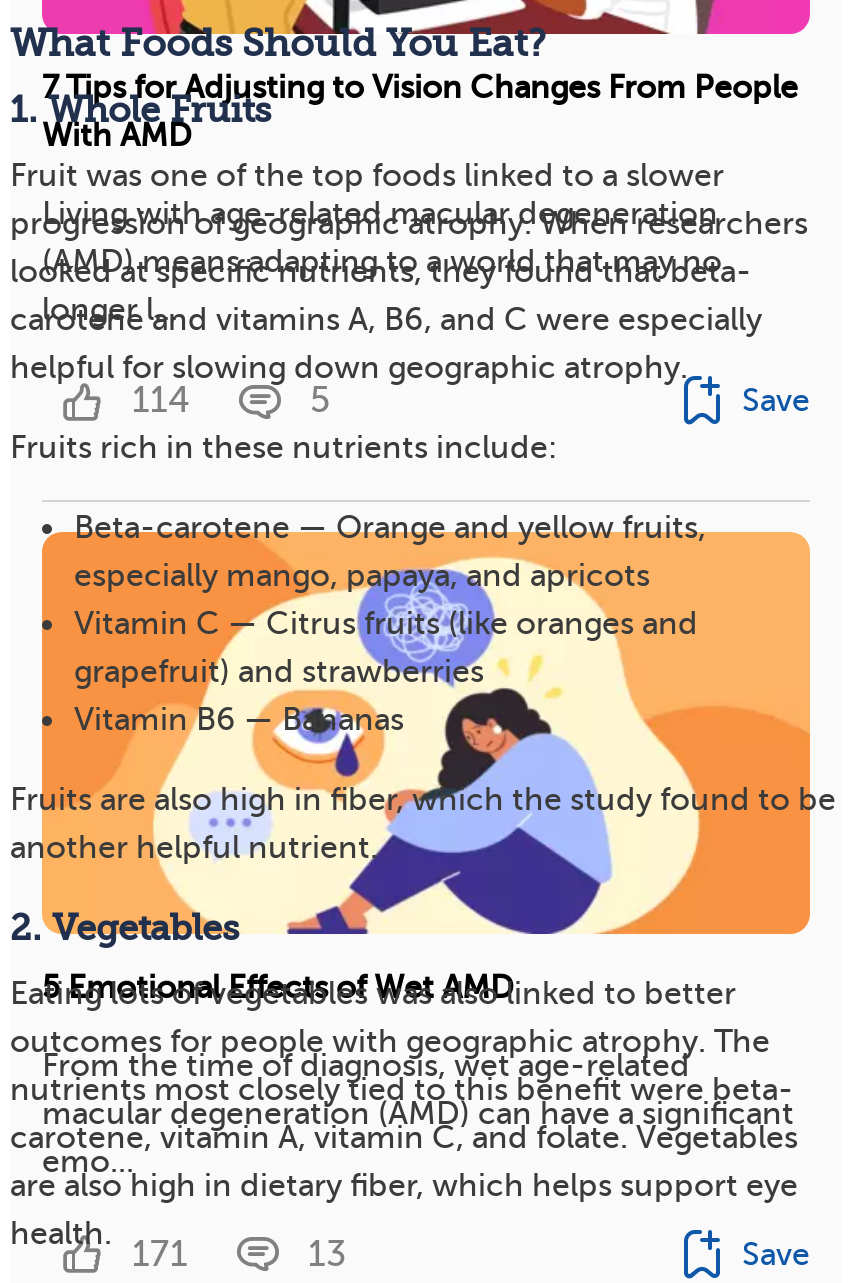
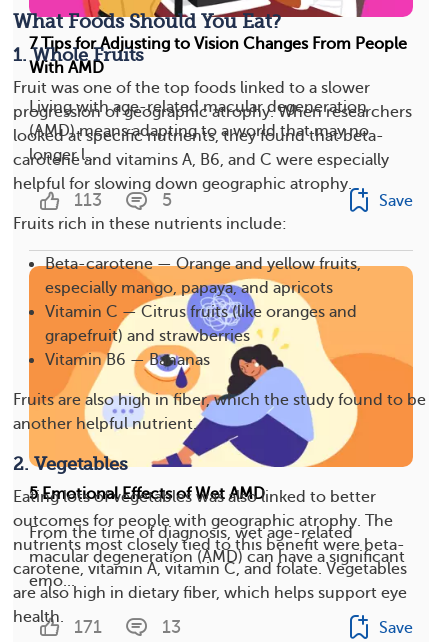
[132,380,190,420] 114 -> [74,190,102,210] 113

